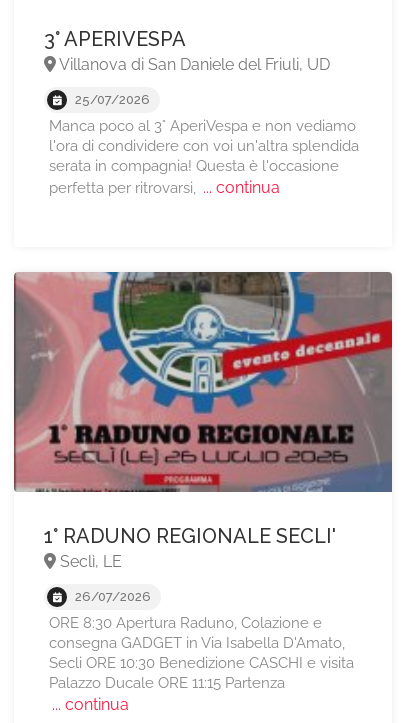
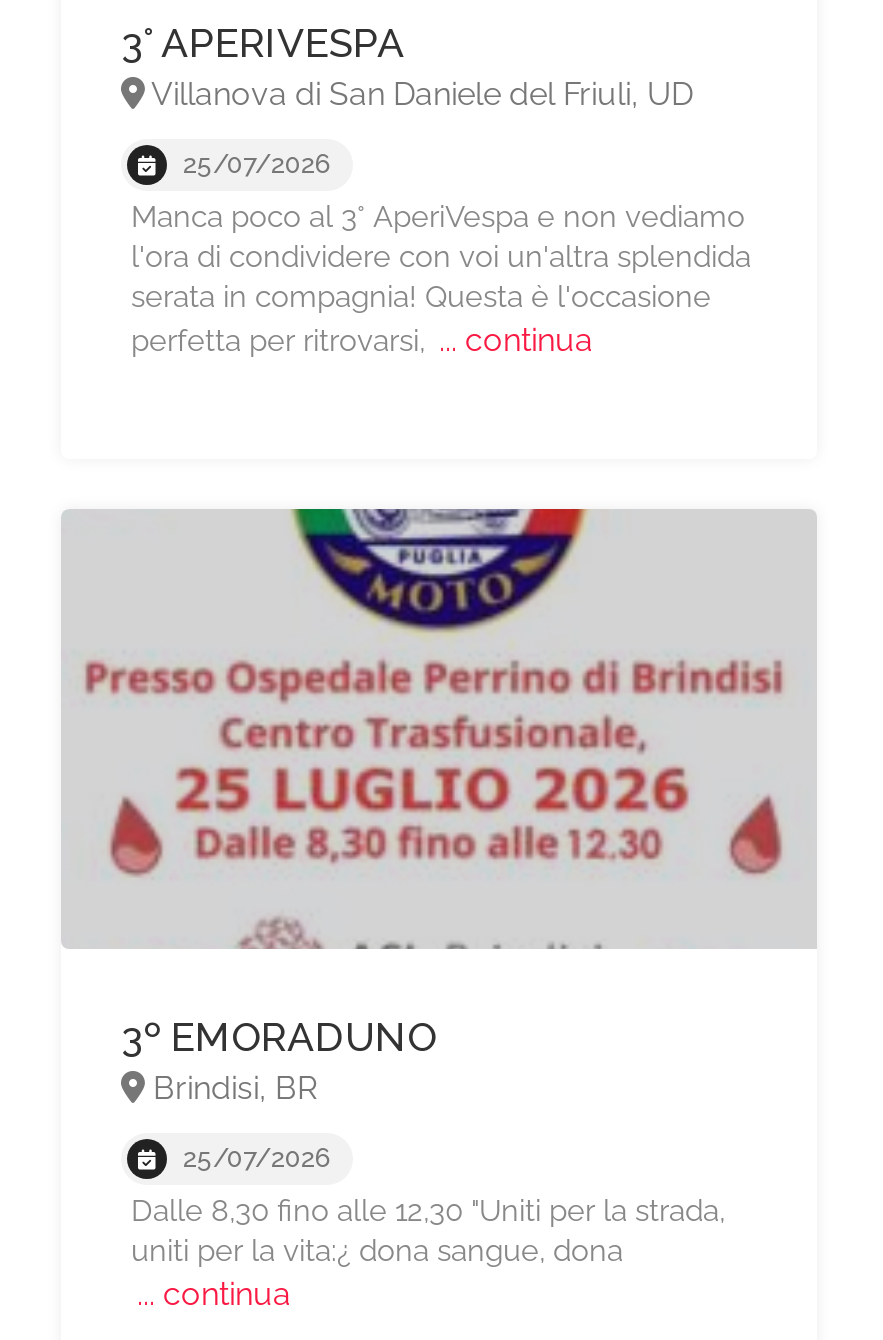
[13,271,393,571] [image] | 1° RADUNO REGIONALE SECLI' | Seclì, LE -> [61,507,815,1106] [image] | 3º EMORADUNO | Brindisi, BR
[75,589,151,604] 26/07/2026 -> [183,1142,333,1172] 25/07/2026
[49,614,354,692] ORE 8:30 Apertura Raduno, Colazione e | consegna GADGET in Via Isabella D'Amato, | Secli ORE 10:30 Benedizione CASCHI e visita | Palazzo Ducale ORE 11:15 Partenza -> [131,1192,725,1268] Dalle 8,30 fino alle 12,30 "Uniti per la strada, | uniti per la vita:¿ dona sangue, dona

